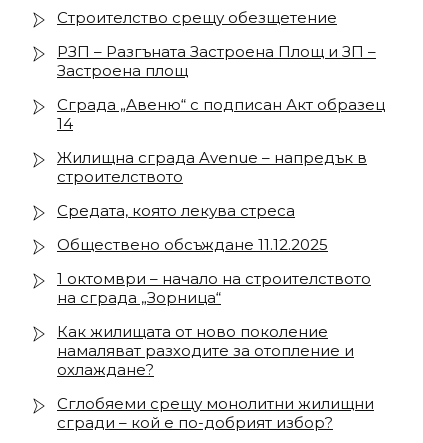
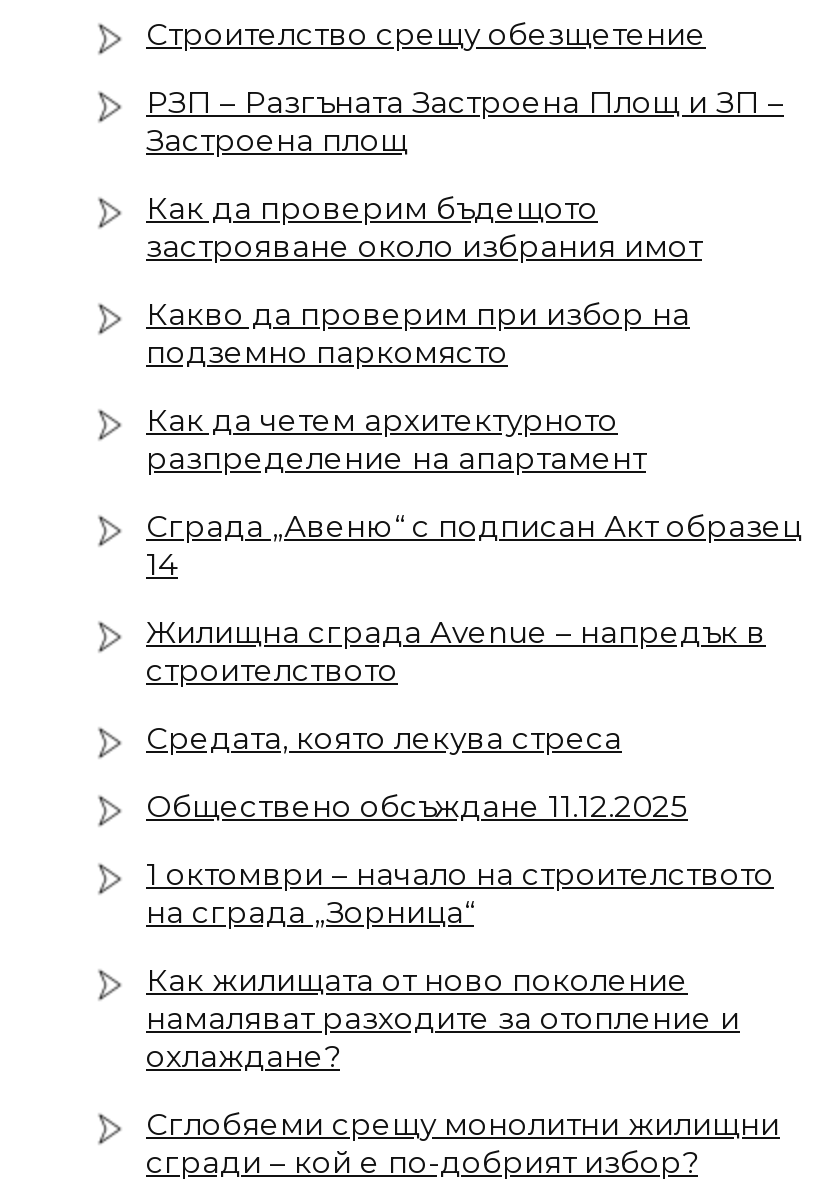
none -> [146,189,702,477] Как да проверим бъдещото | застрояване около избрания имот | Какво да проверим при избор на | подземно паркомясто | Как да четем архитектурното | разпределение на апартамент

